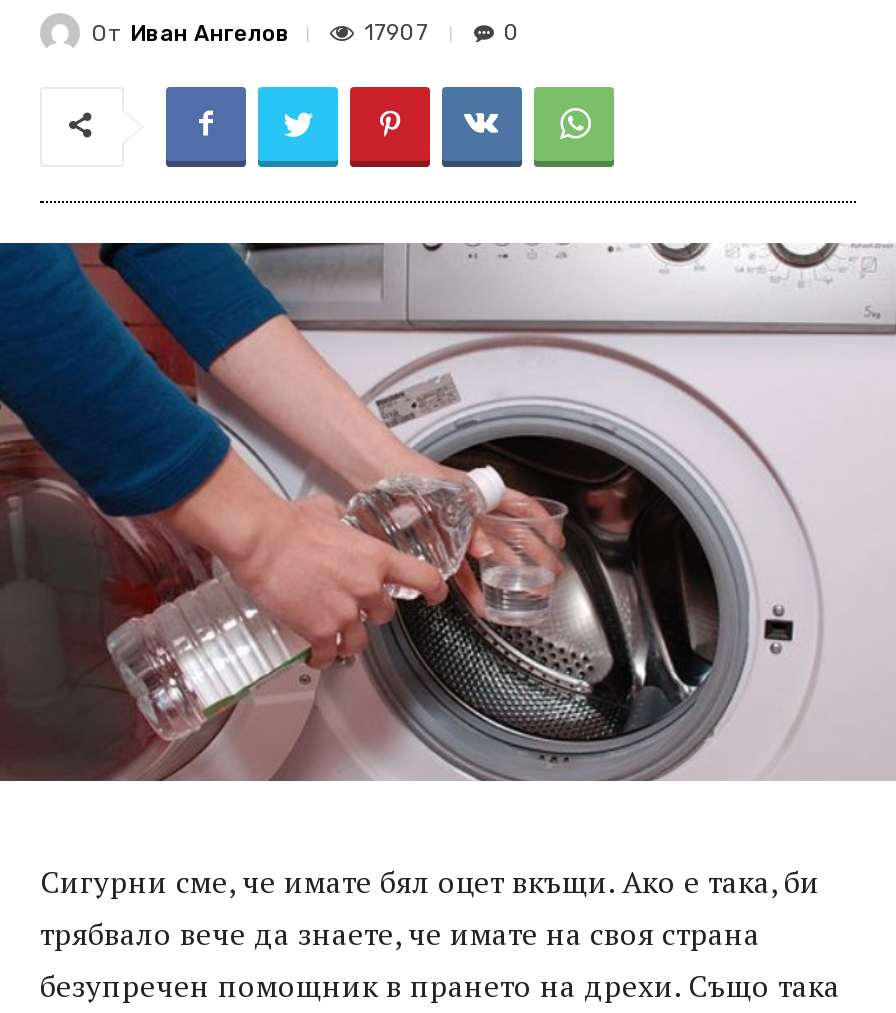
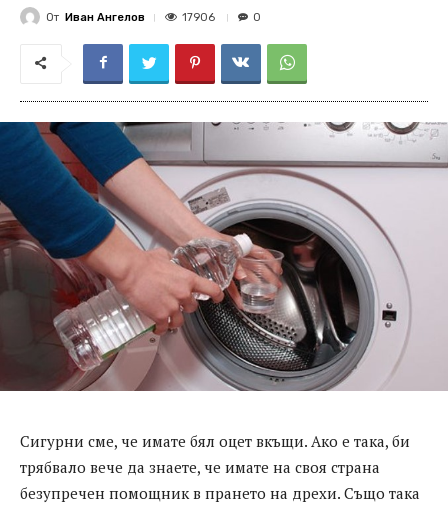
[364,21,428,47] 17907 -> [182,11,215,24] 17906

